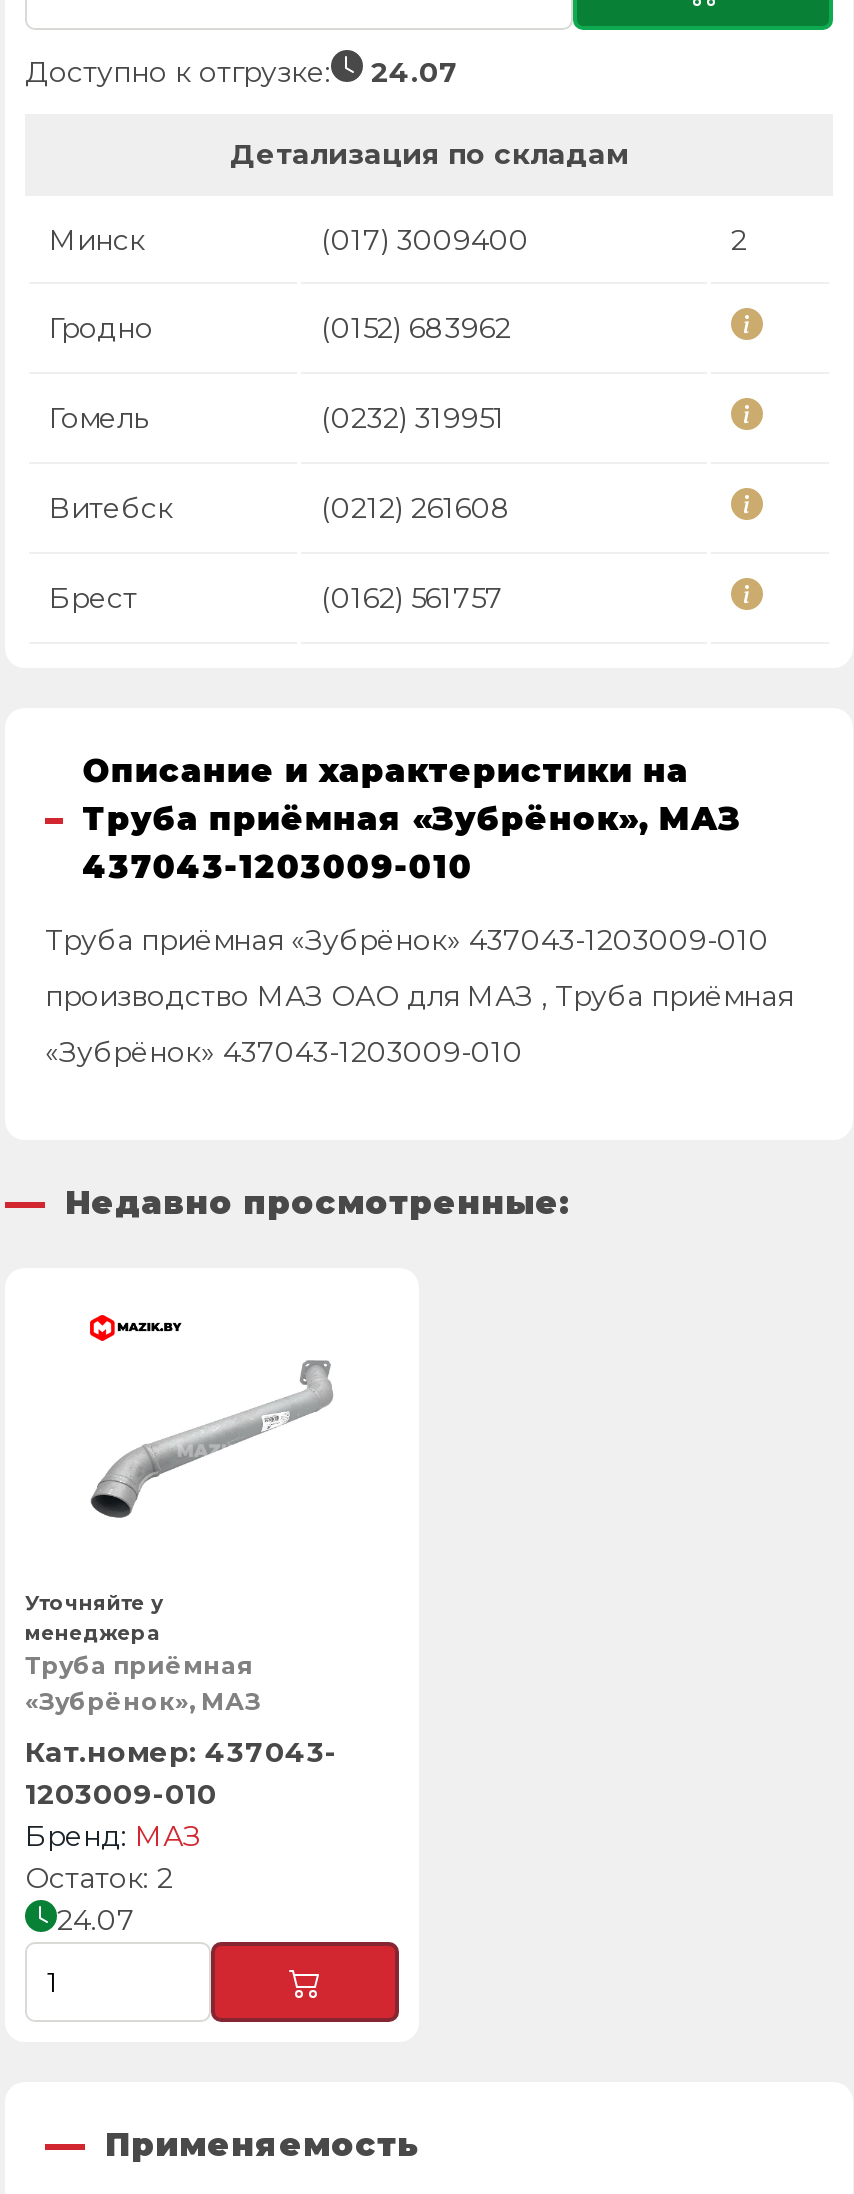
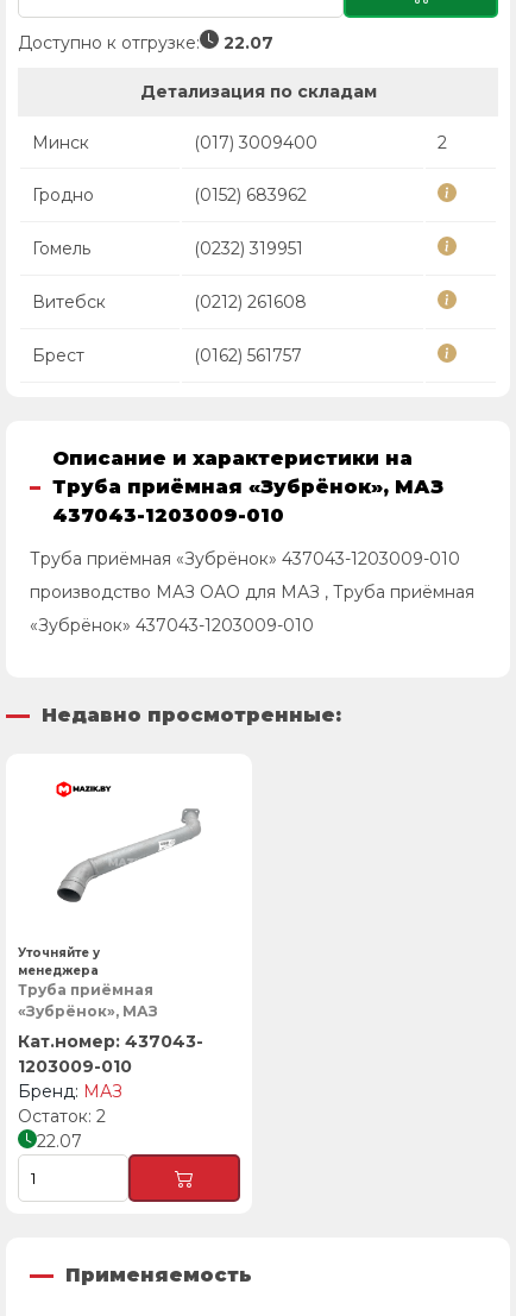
[25,53,459,90] Доступно к отгрузке: 24.07 -> [18,32,273,53] Доступно к отгрузке: 22.07
[57,1902,135,1938] 24.07 -> [37,1131,82,1152] 22.07

